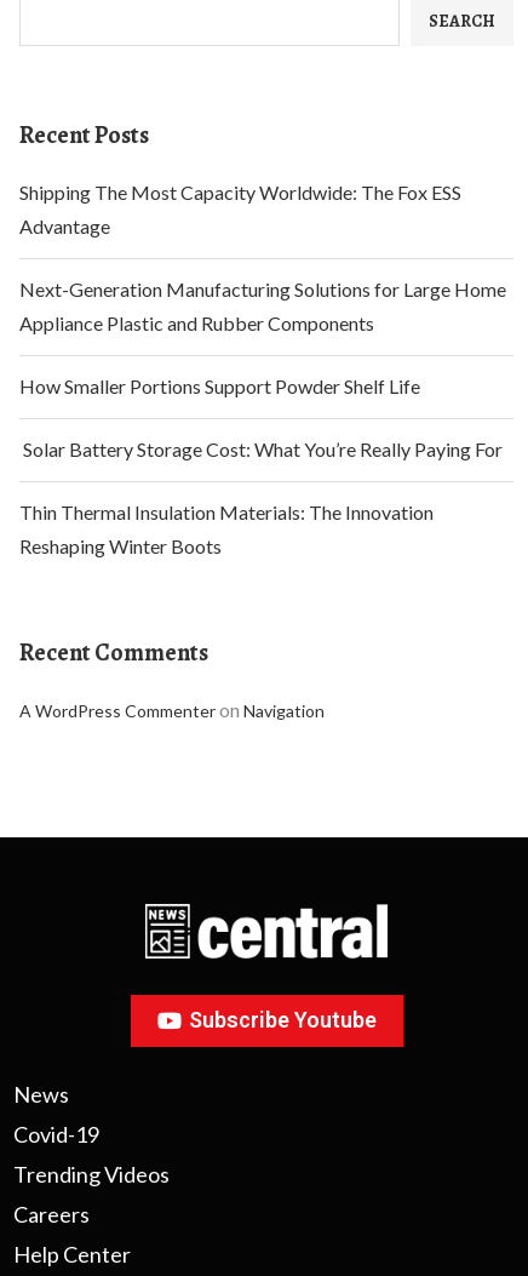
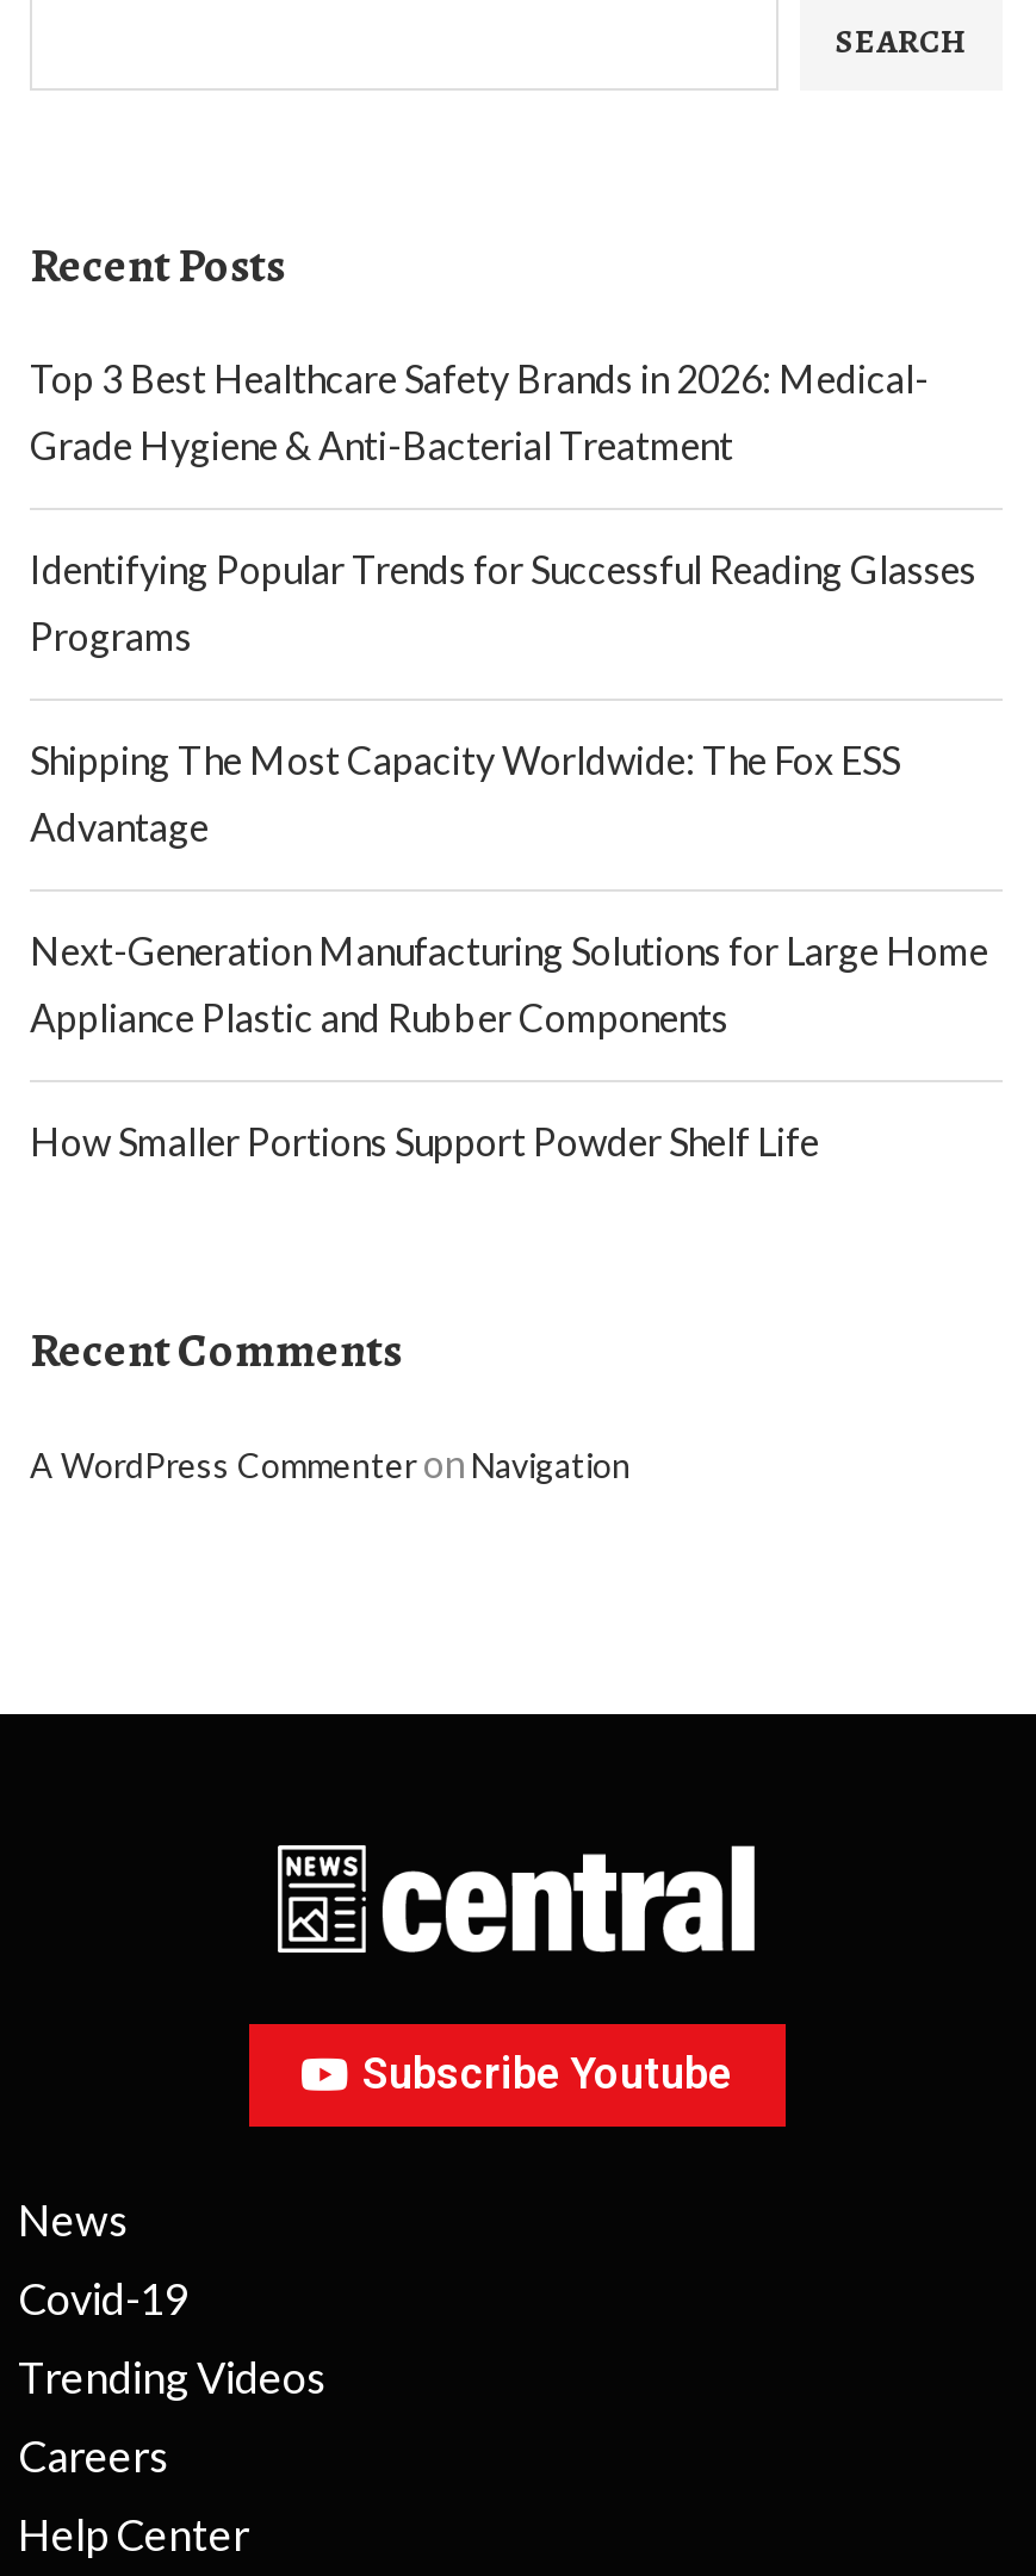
none -> [30,355,976,658] Top 3 Best Healthcare Safety Brands in 2026: Medical- | Grade Hygiene & Anti-Bacterial Treatment | Identifying Popular Trends for Successful Reading Glasses | Programs
moved [19,181,506,397] -> [30,737,988,1163]: Shipping The Most Capacity Worldwide: The Fox ESS | Advantage | Next-Generation Manufacturing Solutions for Large Home | Appliance Plastic and Rubber Components | How Smaller Portions Support Powder Shelf Life
[19,437,503,557] Solar Battery Storage Cost: What You’re Really Paying For | Thin Thermal Insulation Materials: The Innovation | Reshaping Winter Boots -> none

